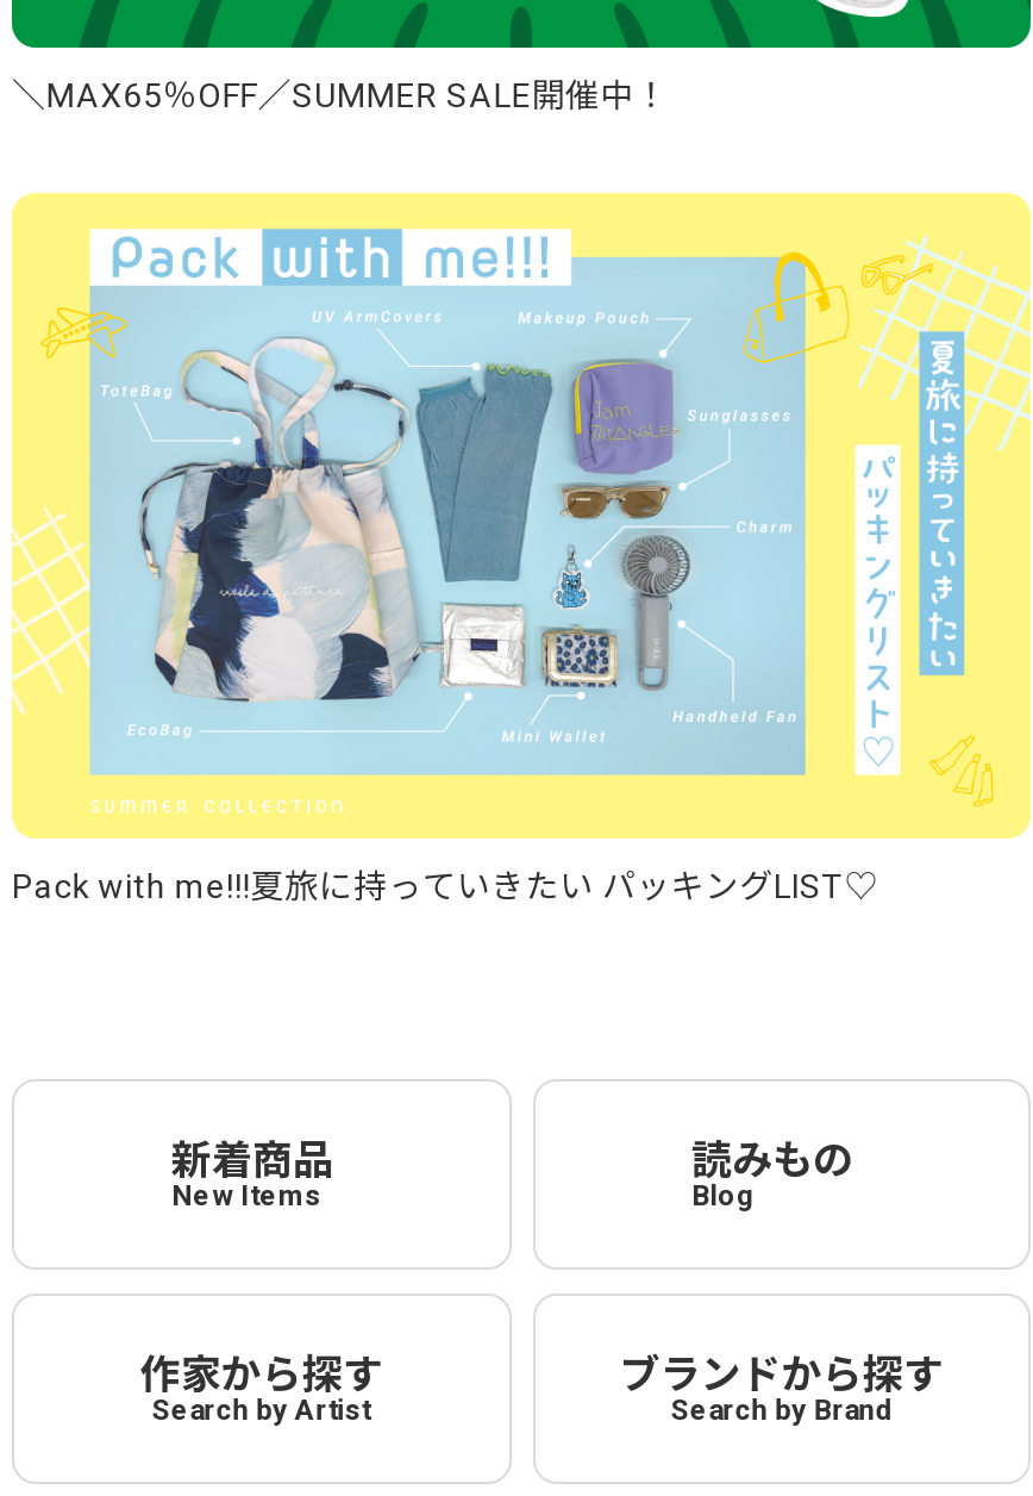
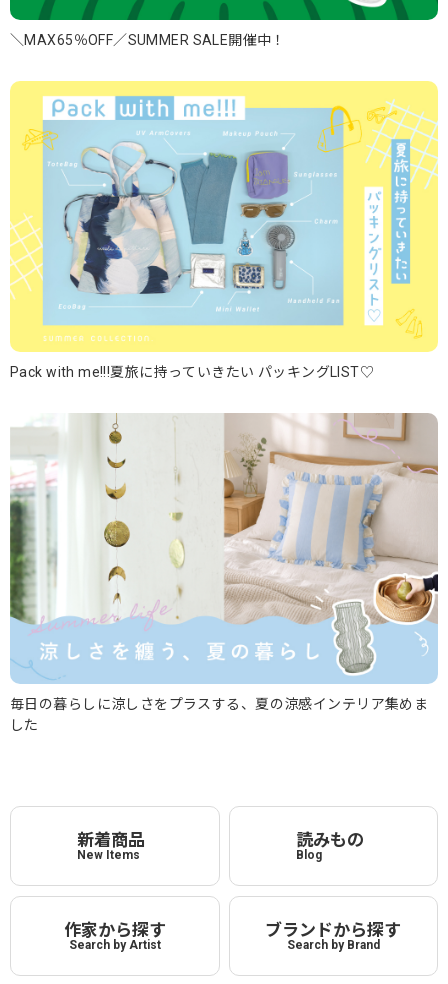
none -> [9,412,439,733] [image] | 毎日の暮らしに涼しさをプラスする、夏の涼感インテリア集めま | した

